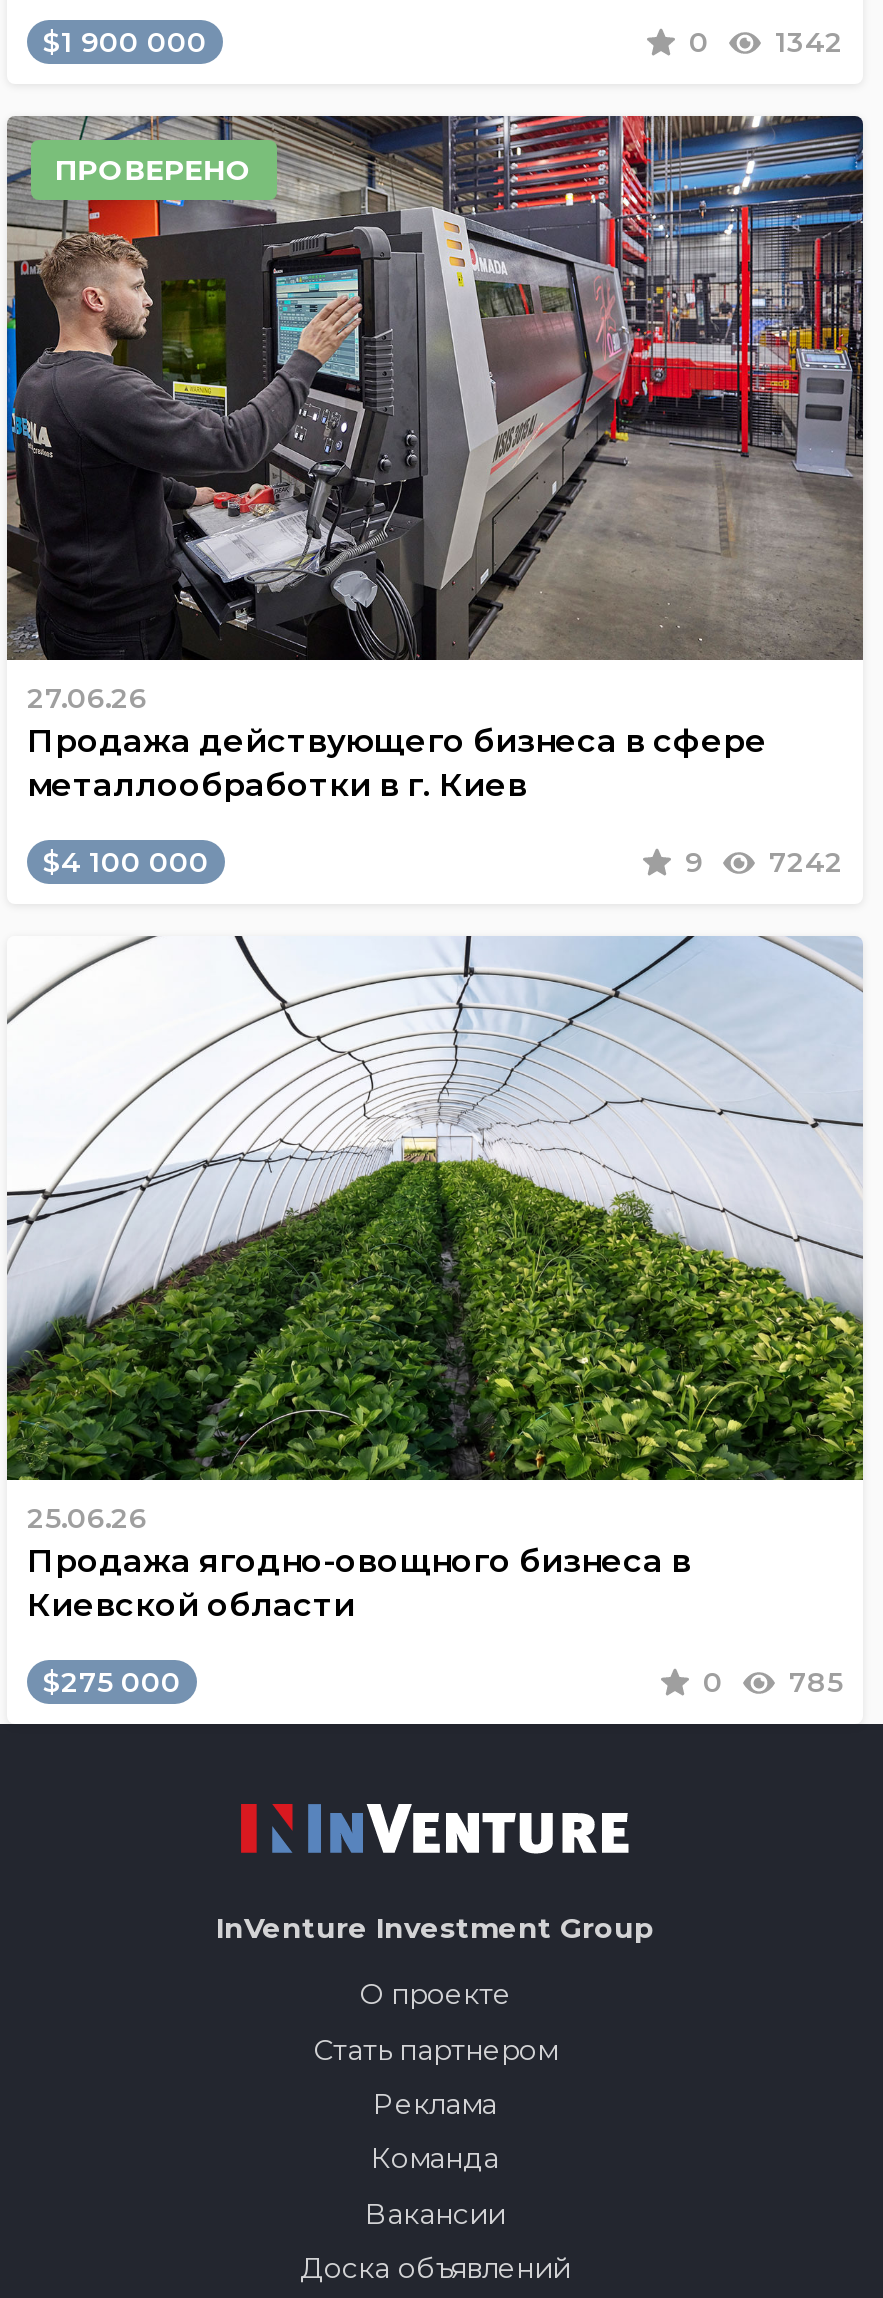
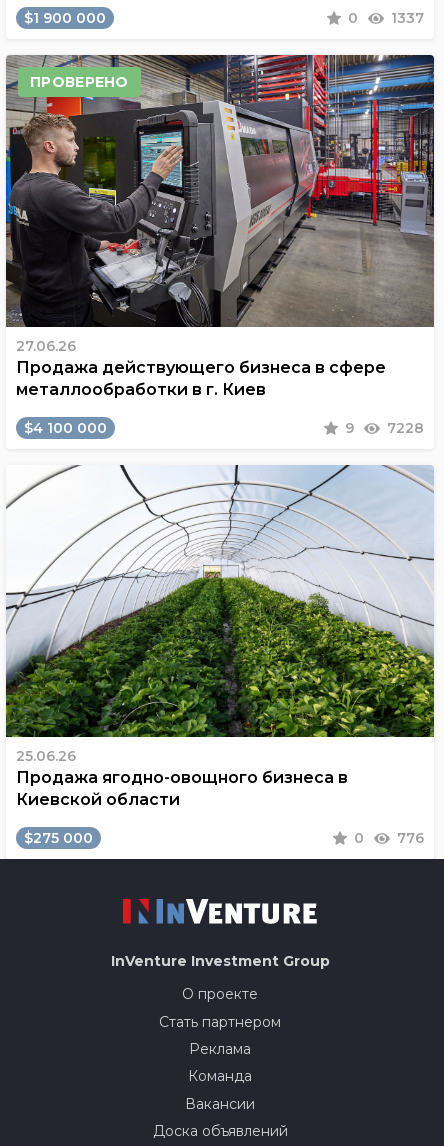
[775,24,843,60] 1342 -> [391,9,424,27] 1337
[685,844,843,880] 9 7242 -> [345,419,424,437] 9 7228
[789,1664,843,1700] 785 -> [397,829,424,847] 776

